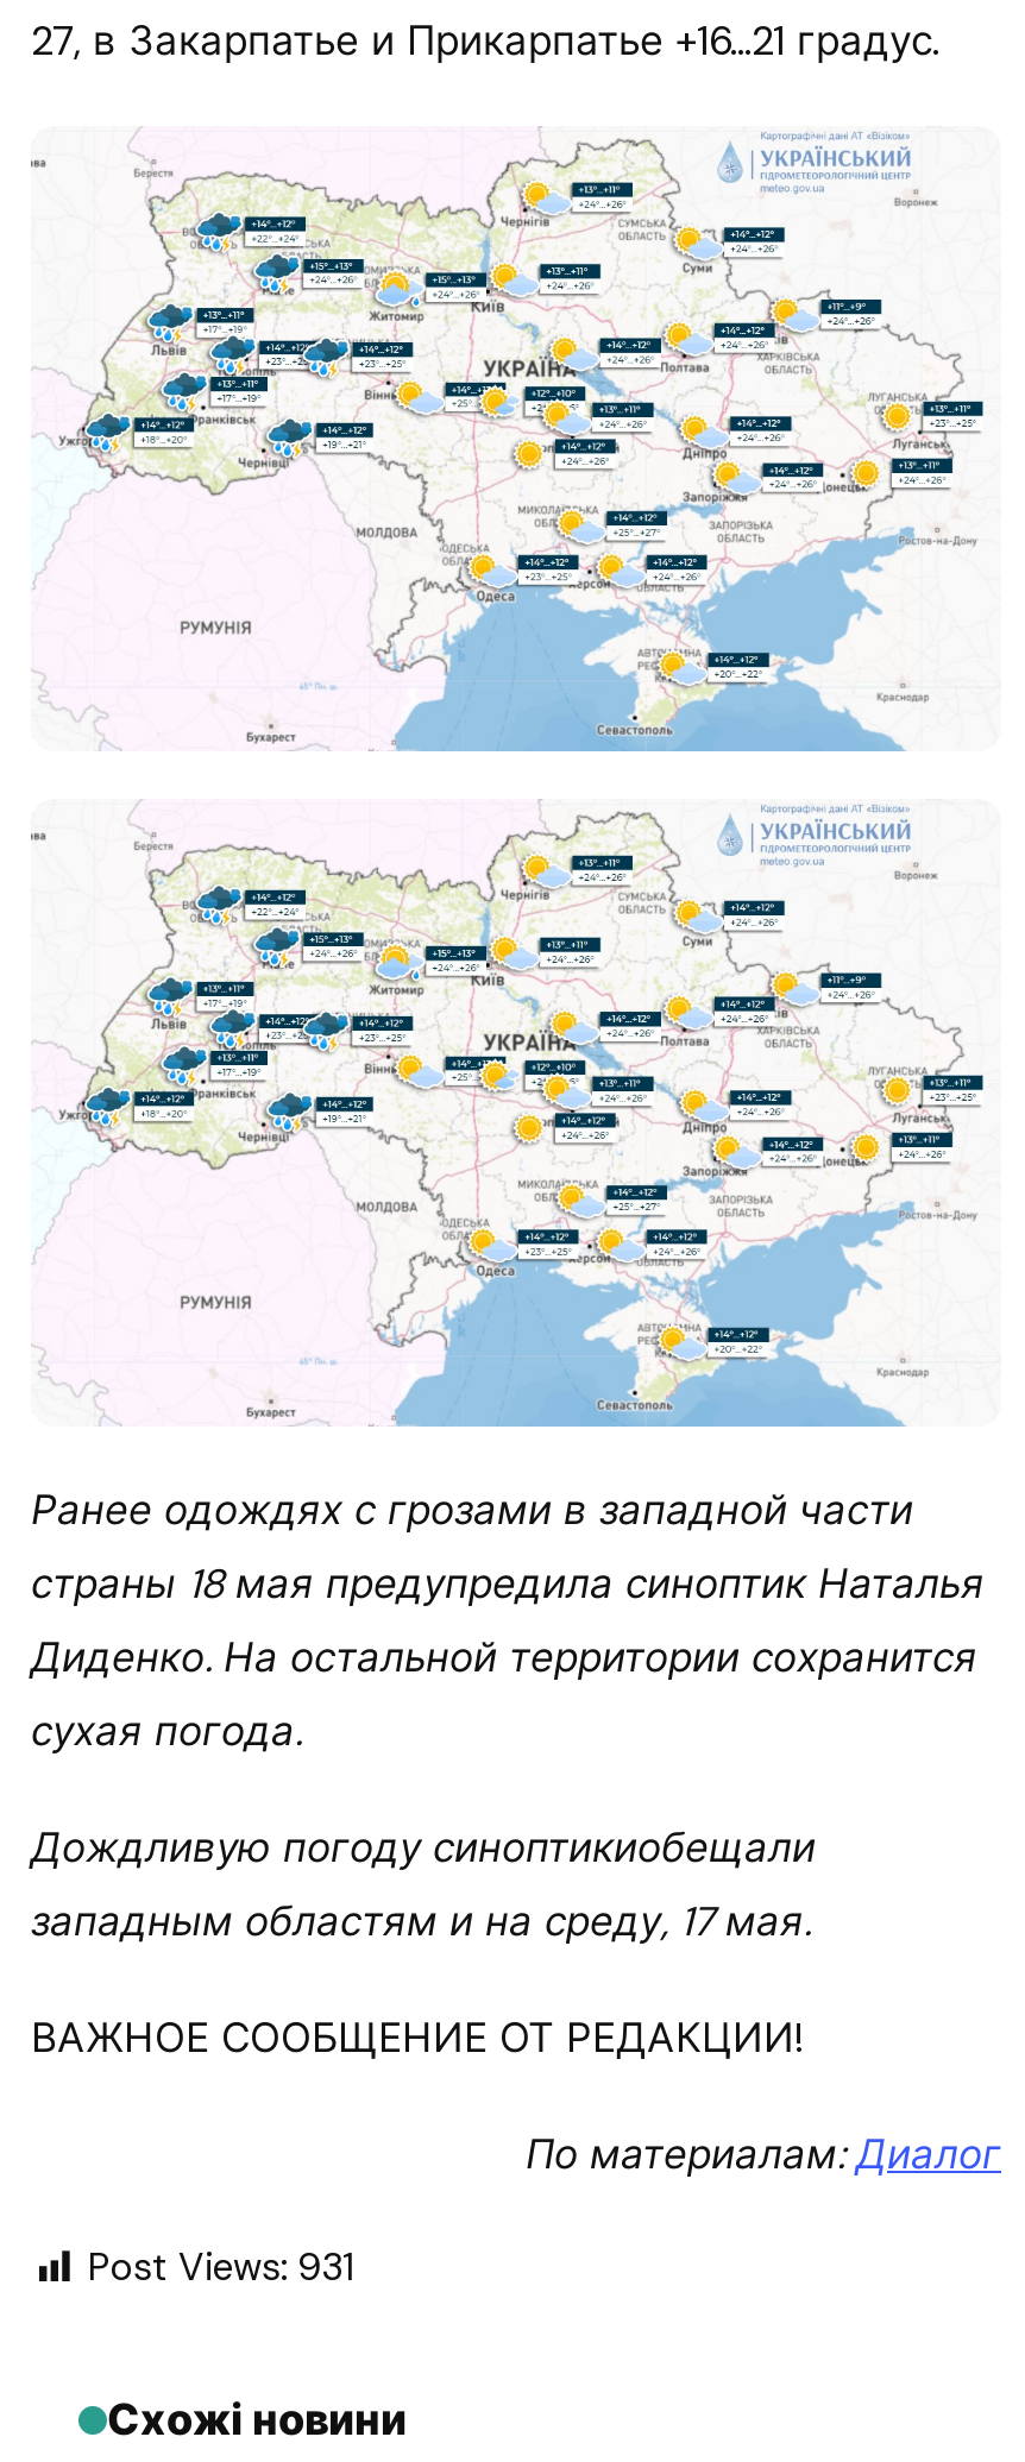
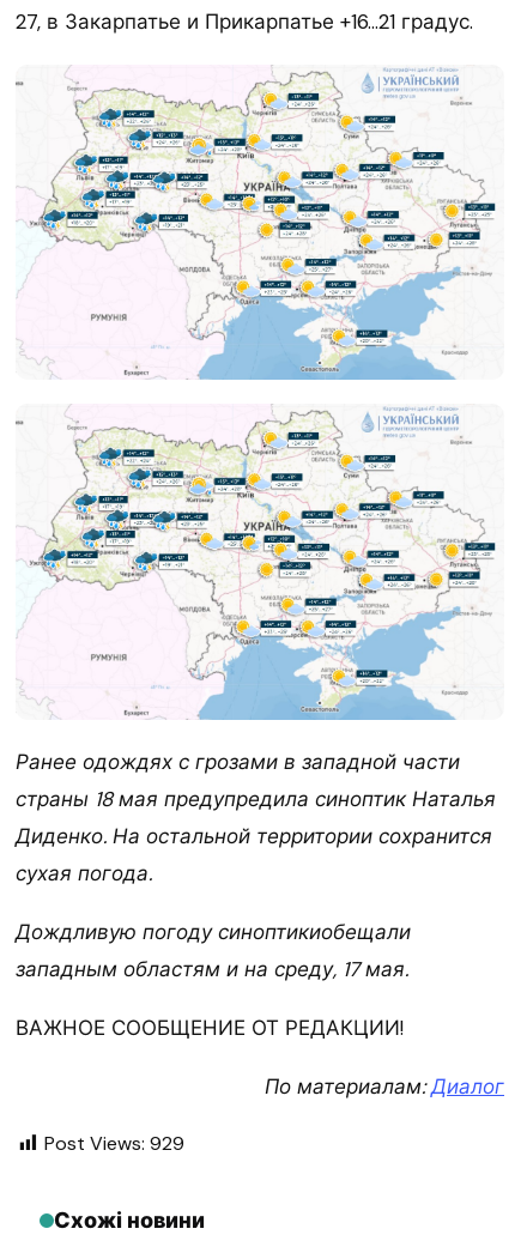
[88,2241,354,2291] Post Views: 931 -> [44,1130,184,1156] Post Views: 929

